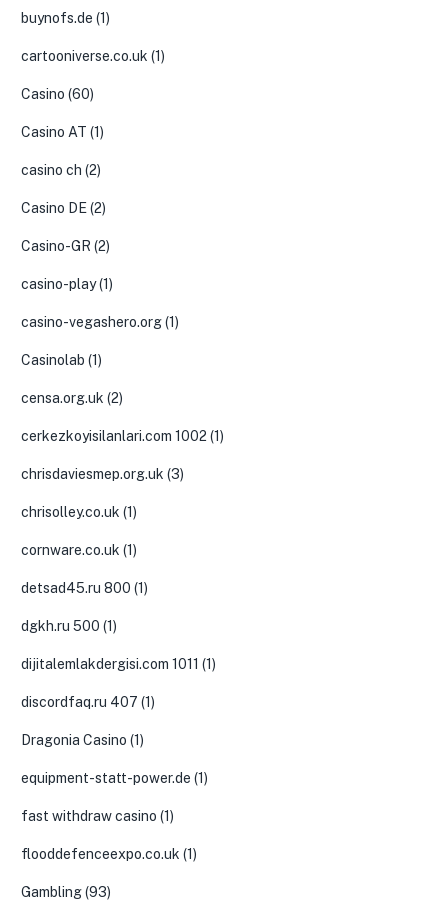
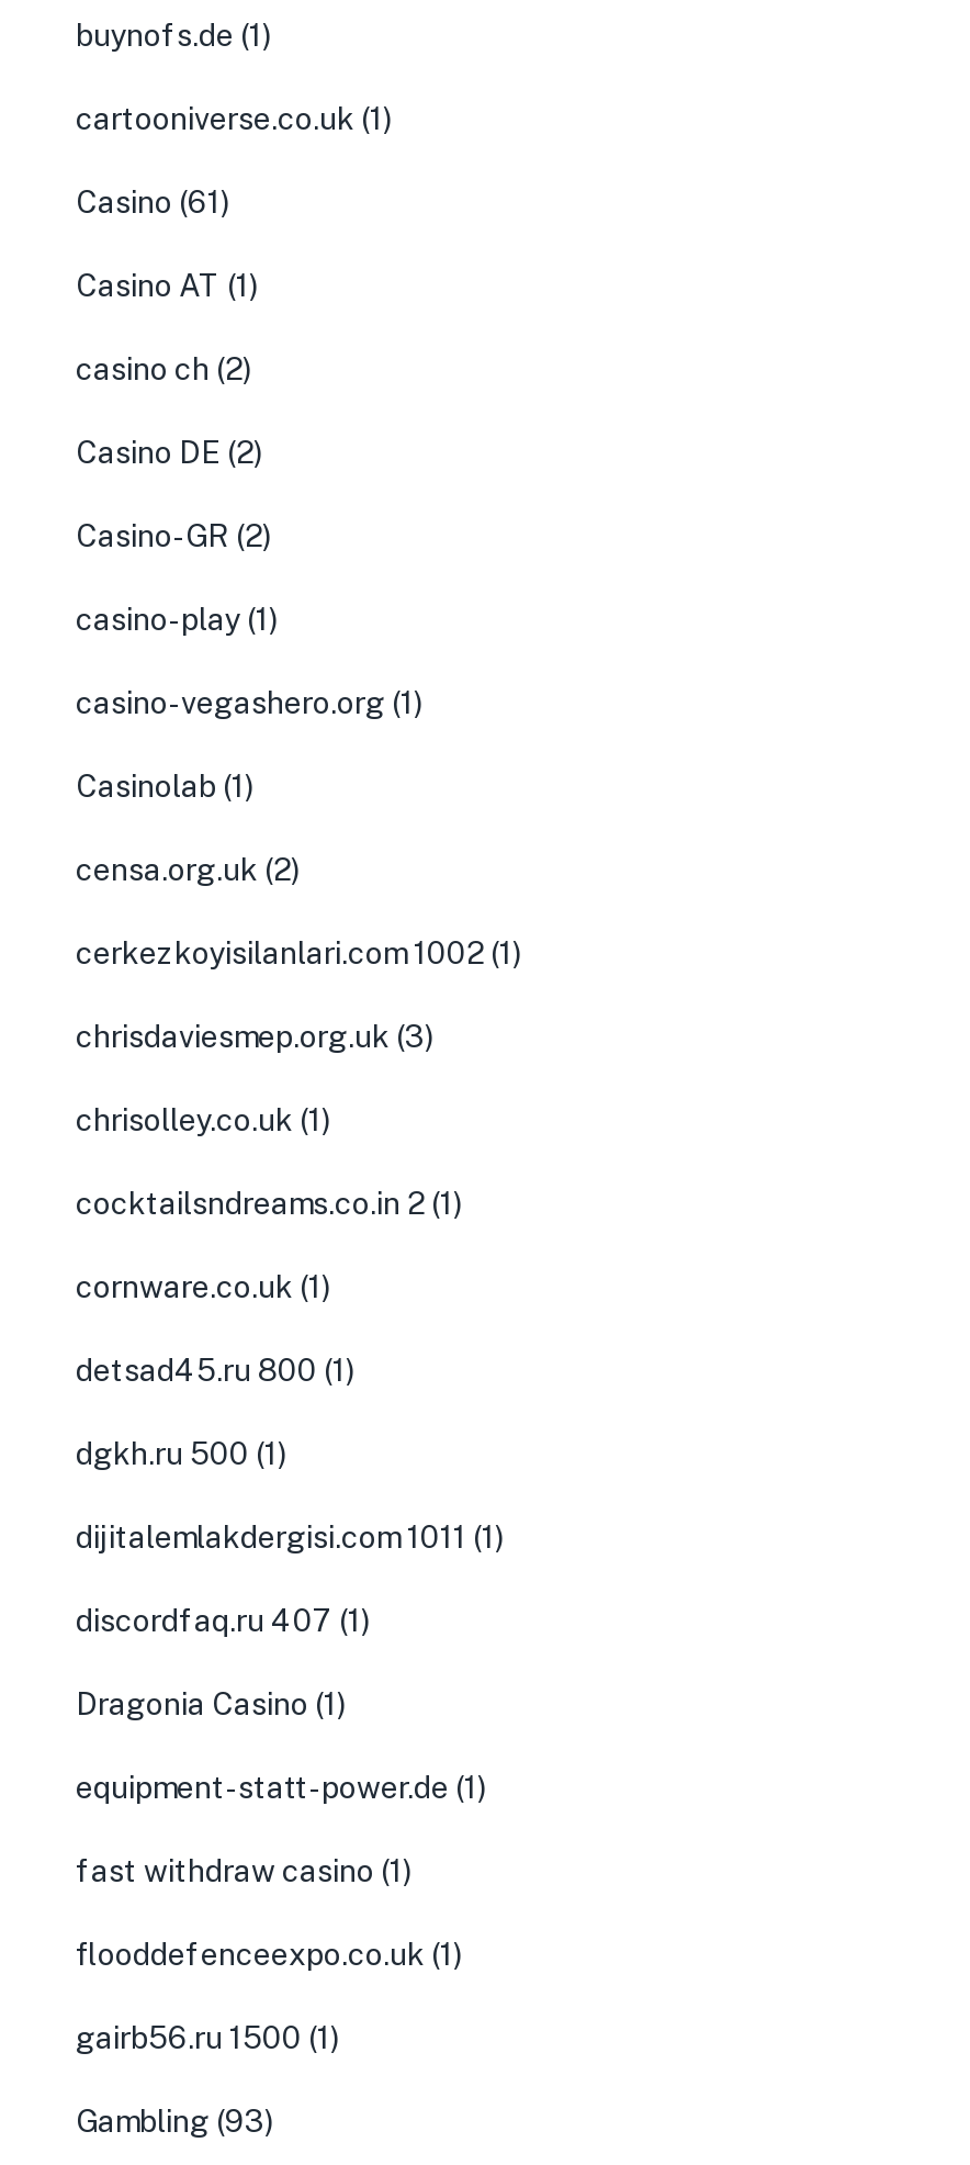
[21,86,94,102] Casino (60) -> [76,184,229,220] Casino (61)
none -> [76,1186,462,1221] cocktailsndreams.co.in 2 (1)
none -> [76,2020,339,2055] gairb56.ru 1500 (1)

